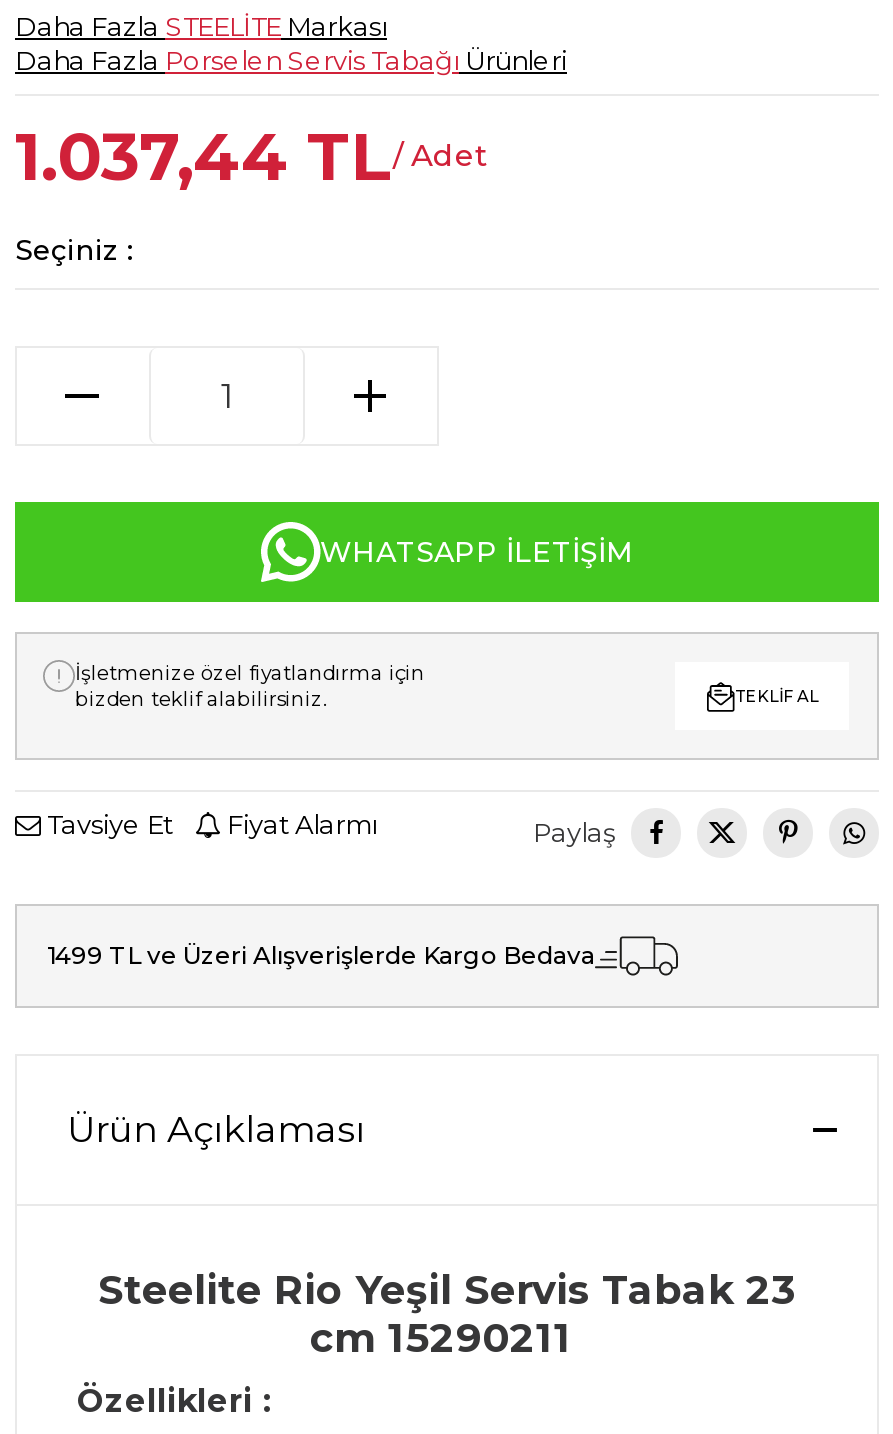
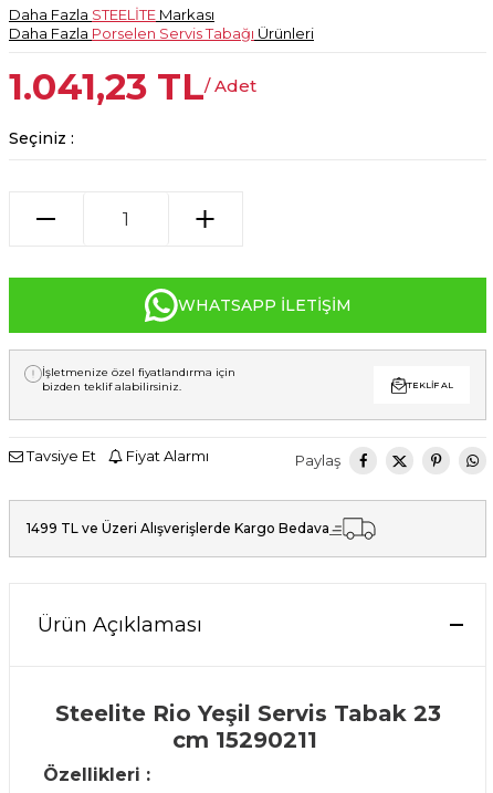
[15,116,487,196] 1.037,44 TL/ Adet -> [9,64,256,108] 1.041,23 TL/ Adet

